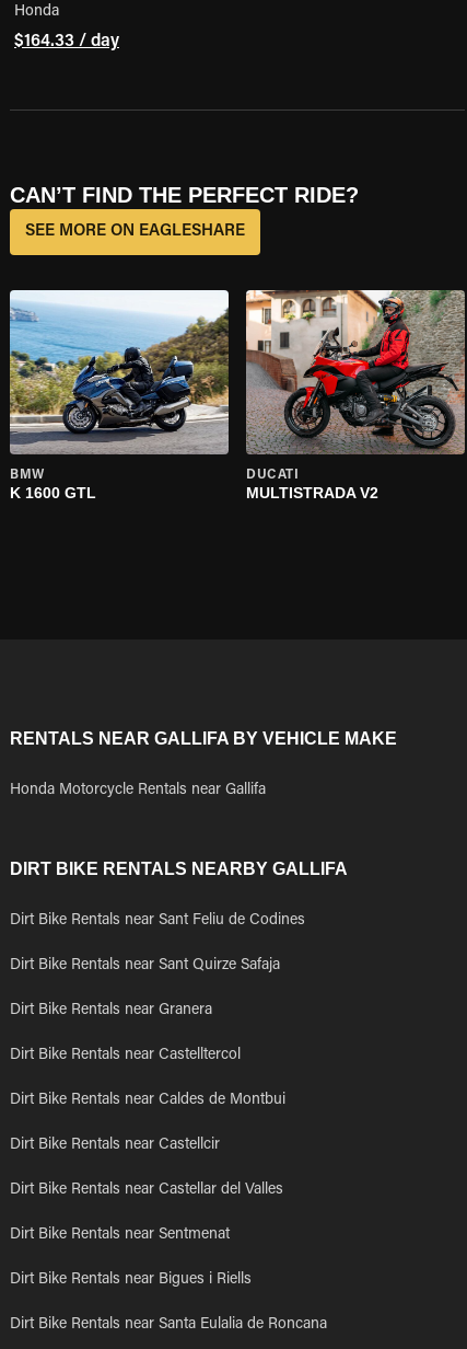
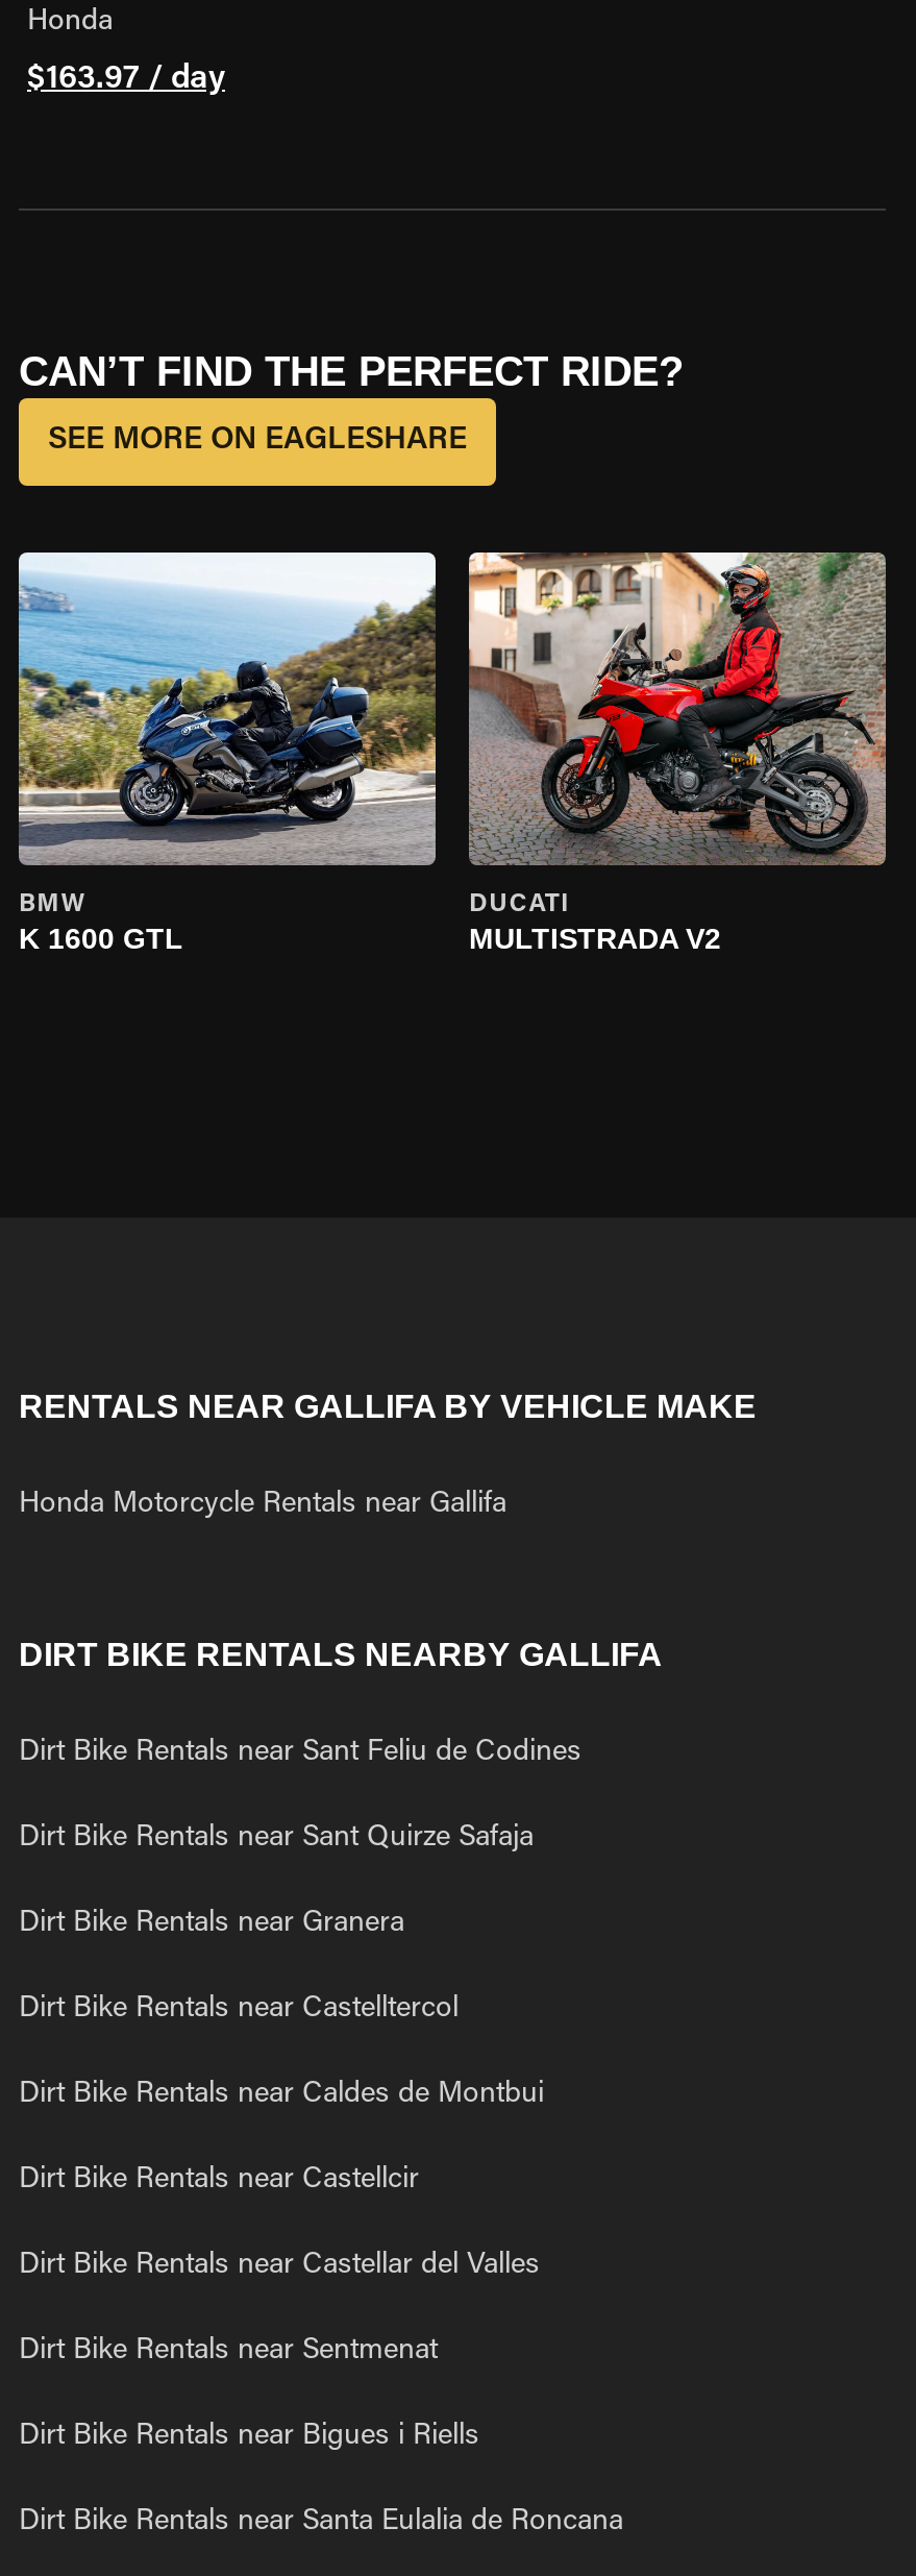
[14,33,119,50] $164.33 / day -> [27,63,225,96] $163.97 / day

